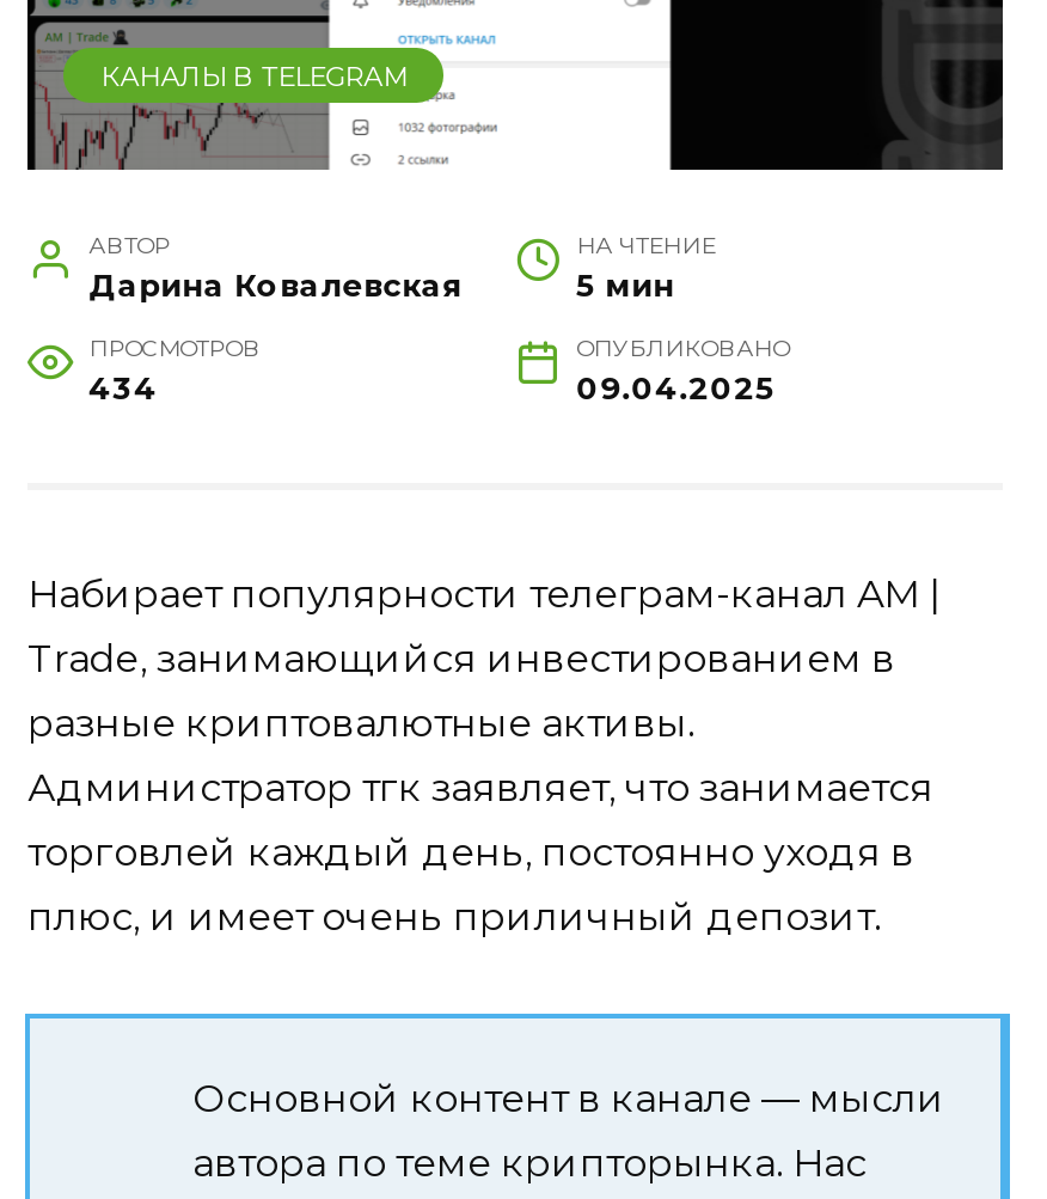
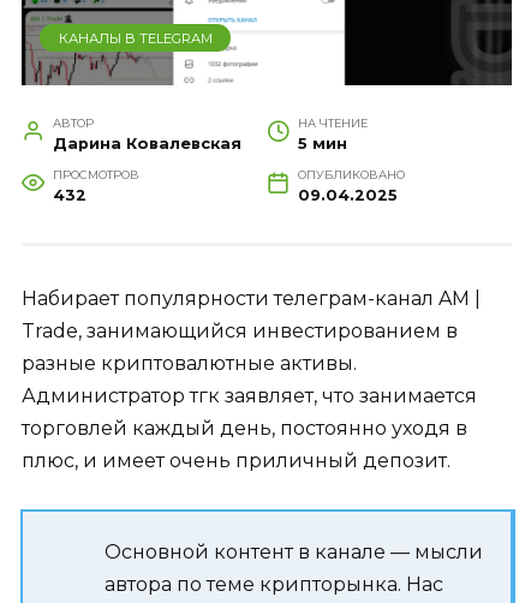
[89,372,158,407] 434 -> [52,187,86,205] 432

